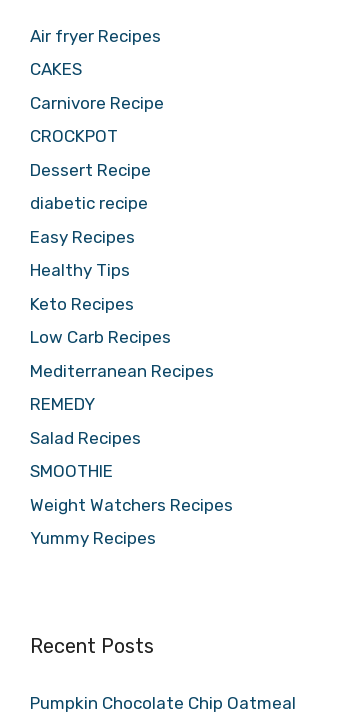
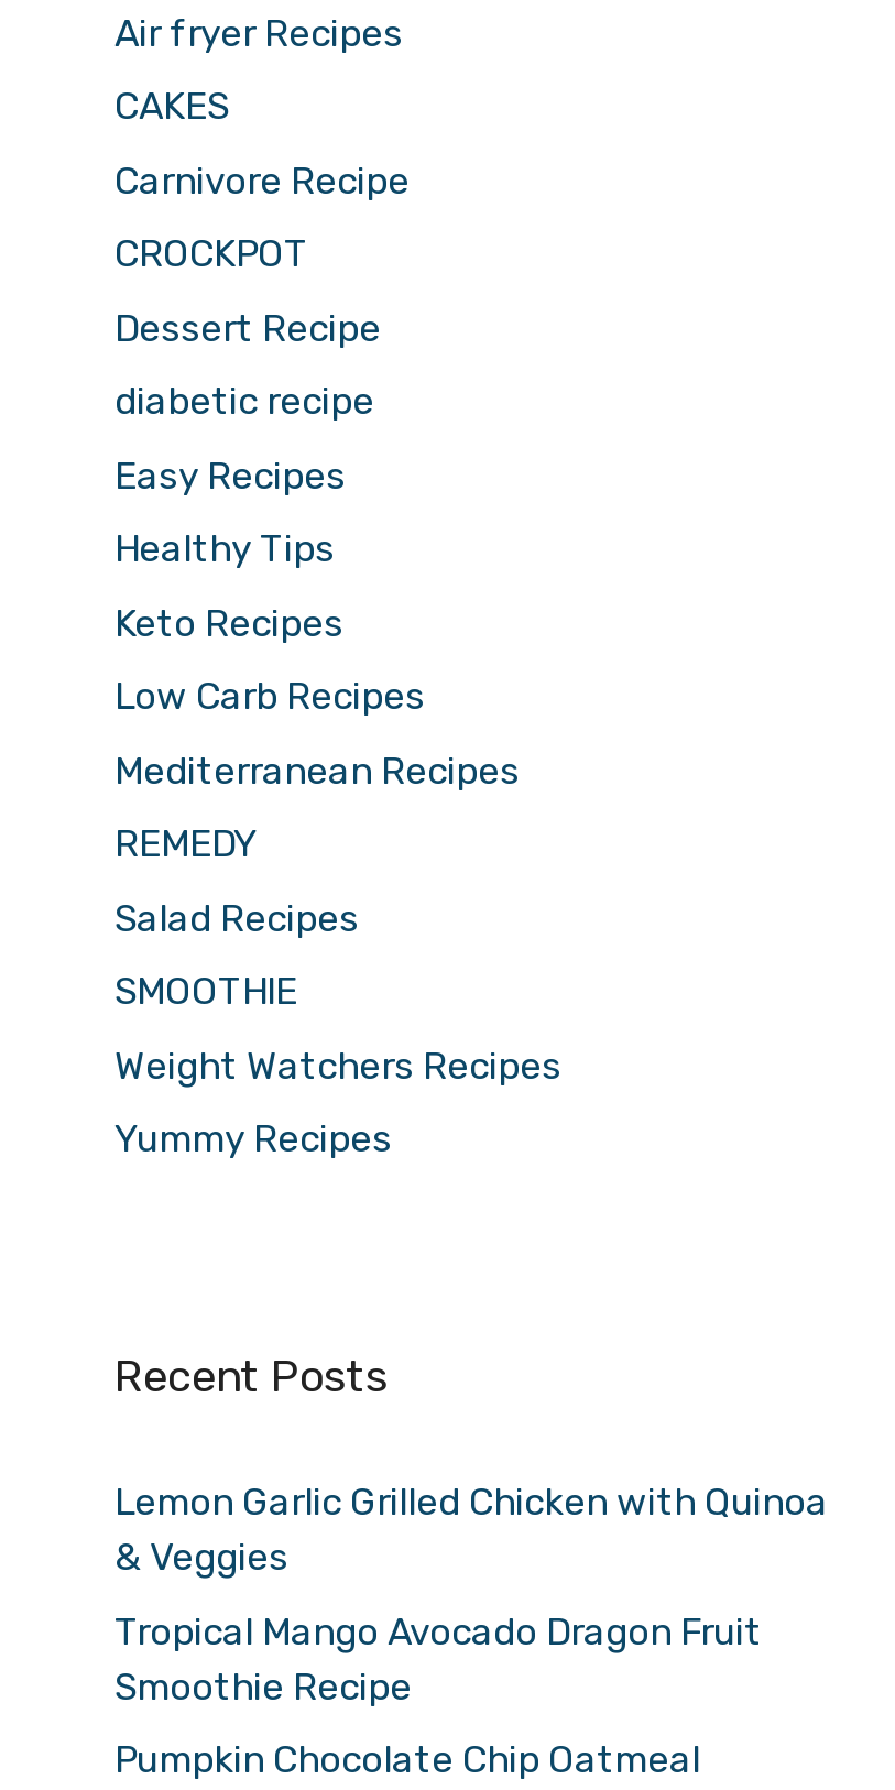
none -> [114,1480,828,1708] Lemon Garlic Grilled Chicken with Quinoa | & Veggies | Tropical Mango Avocado Dragon Fruit | Smoothie Recipe

